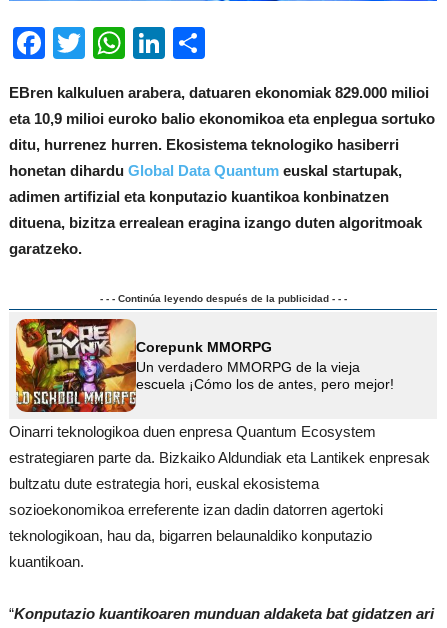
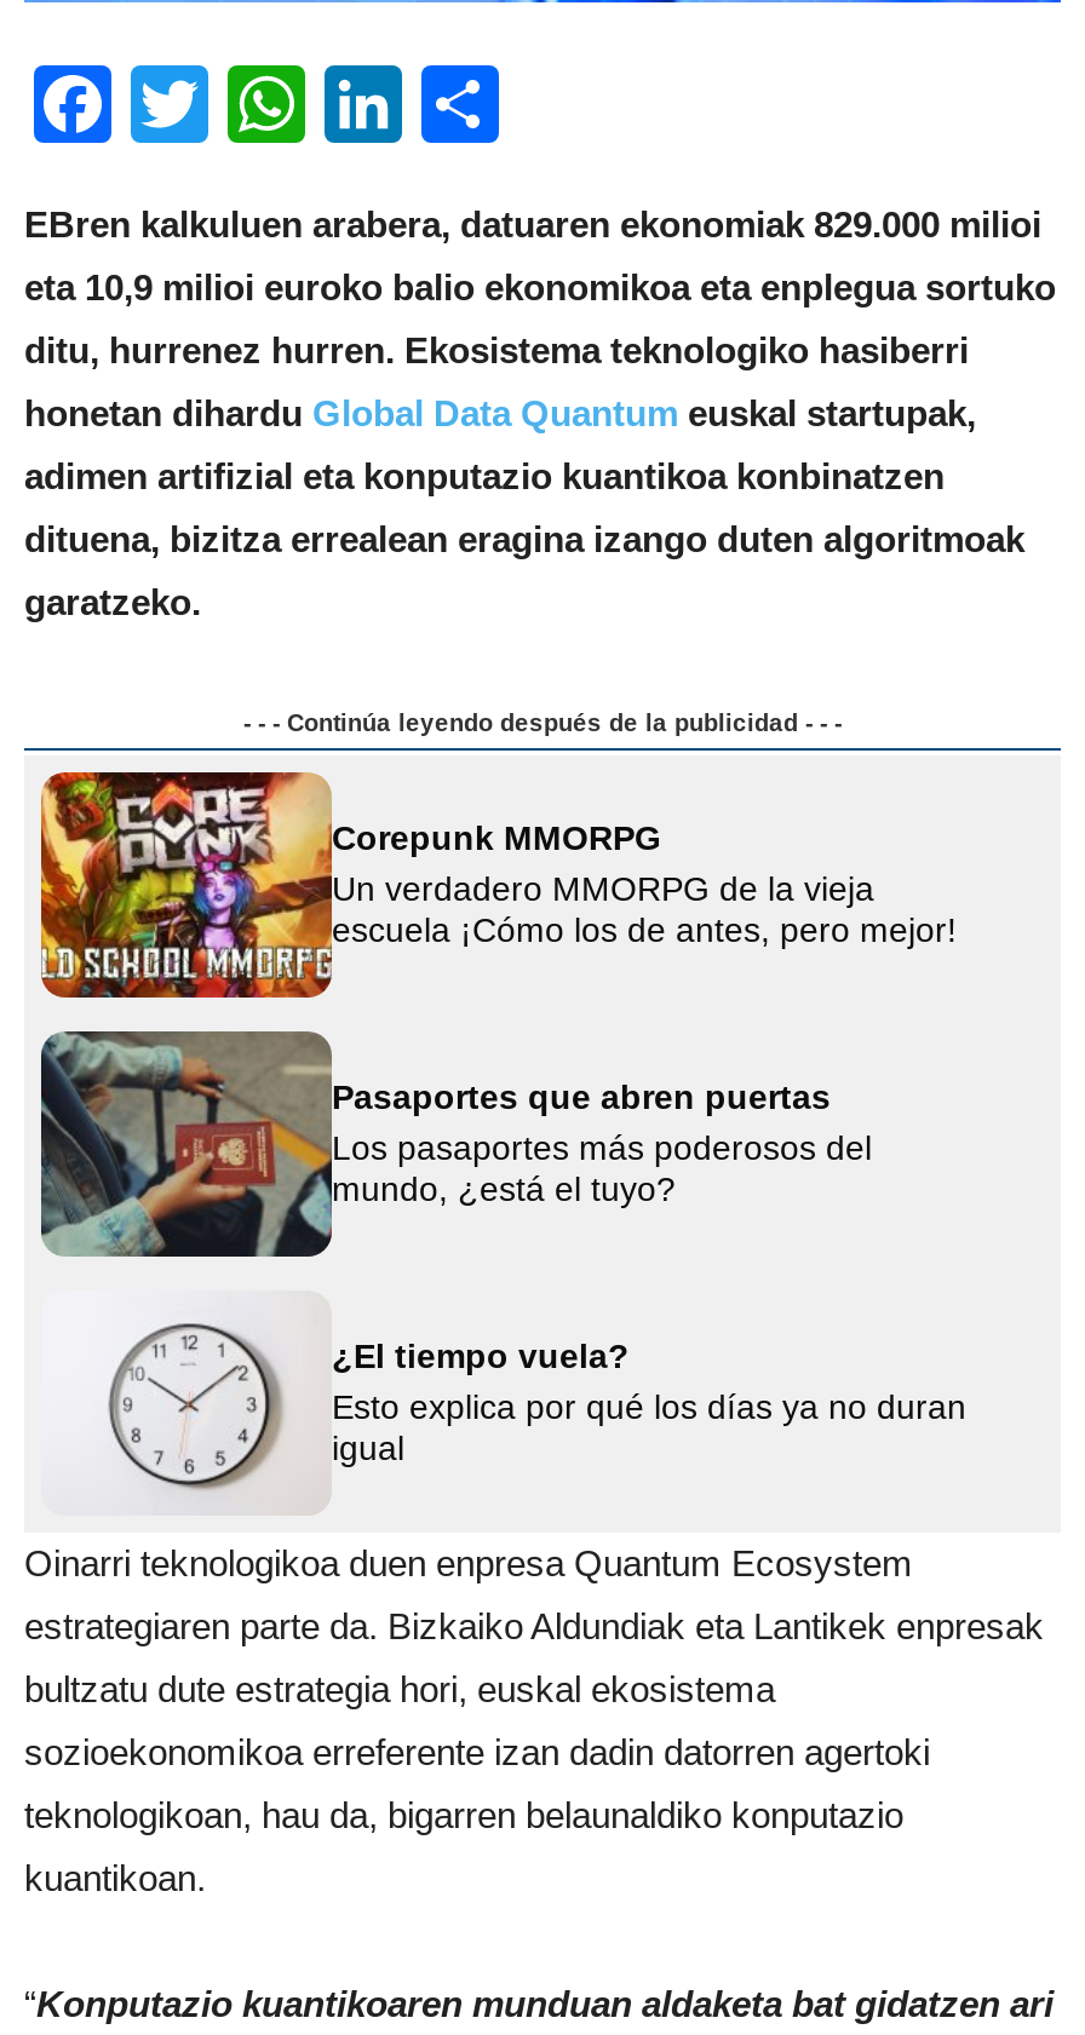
none -> [39,1029,872,1259] [image] | Pasaportes que abren puertas | Los pasaportes más poderosos del | mundo, ¿está el tuyo?
none -> [104,1322,966,1516] [image] | ¿El tiempo vuela? | Esto explica por qué los días ya no duran | igual

